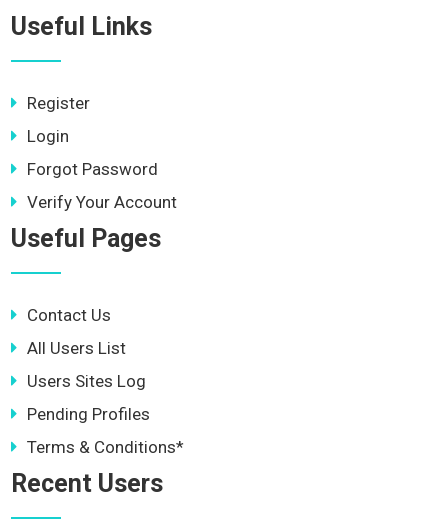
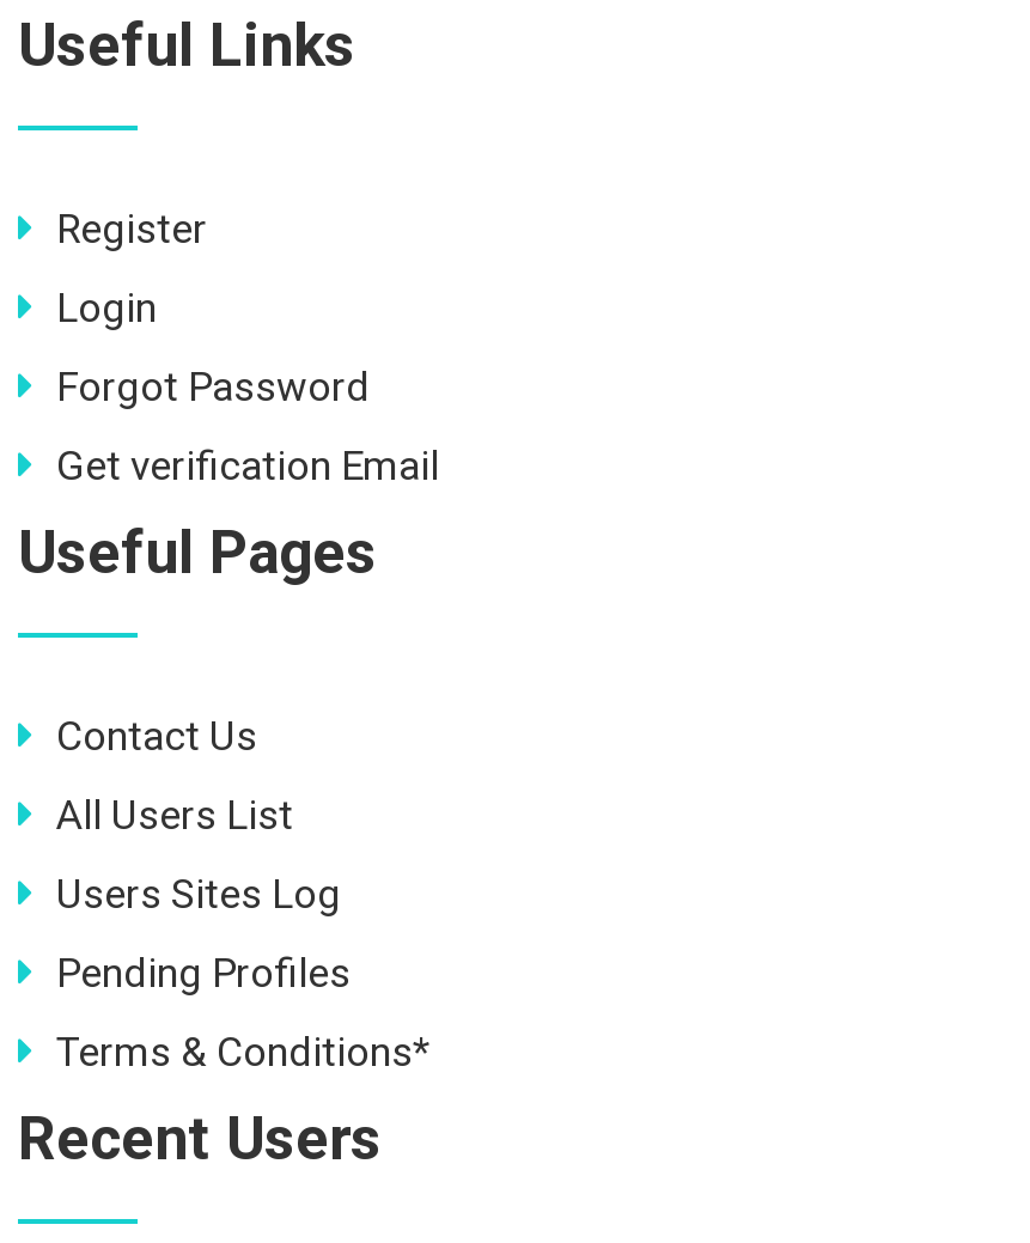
[27,192,177,212] Verify Your Account -> [56,441,439,489] Get verification Email

